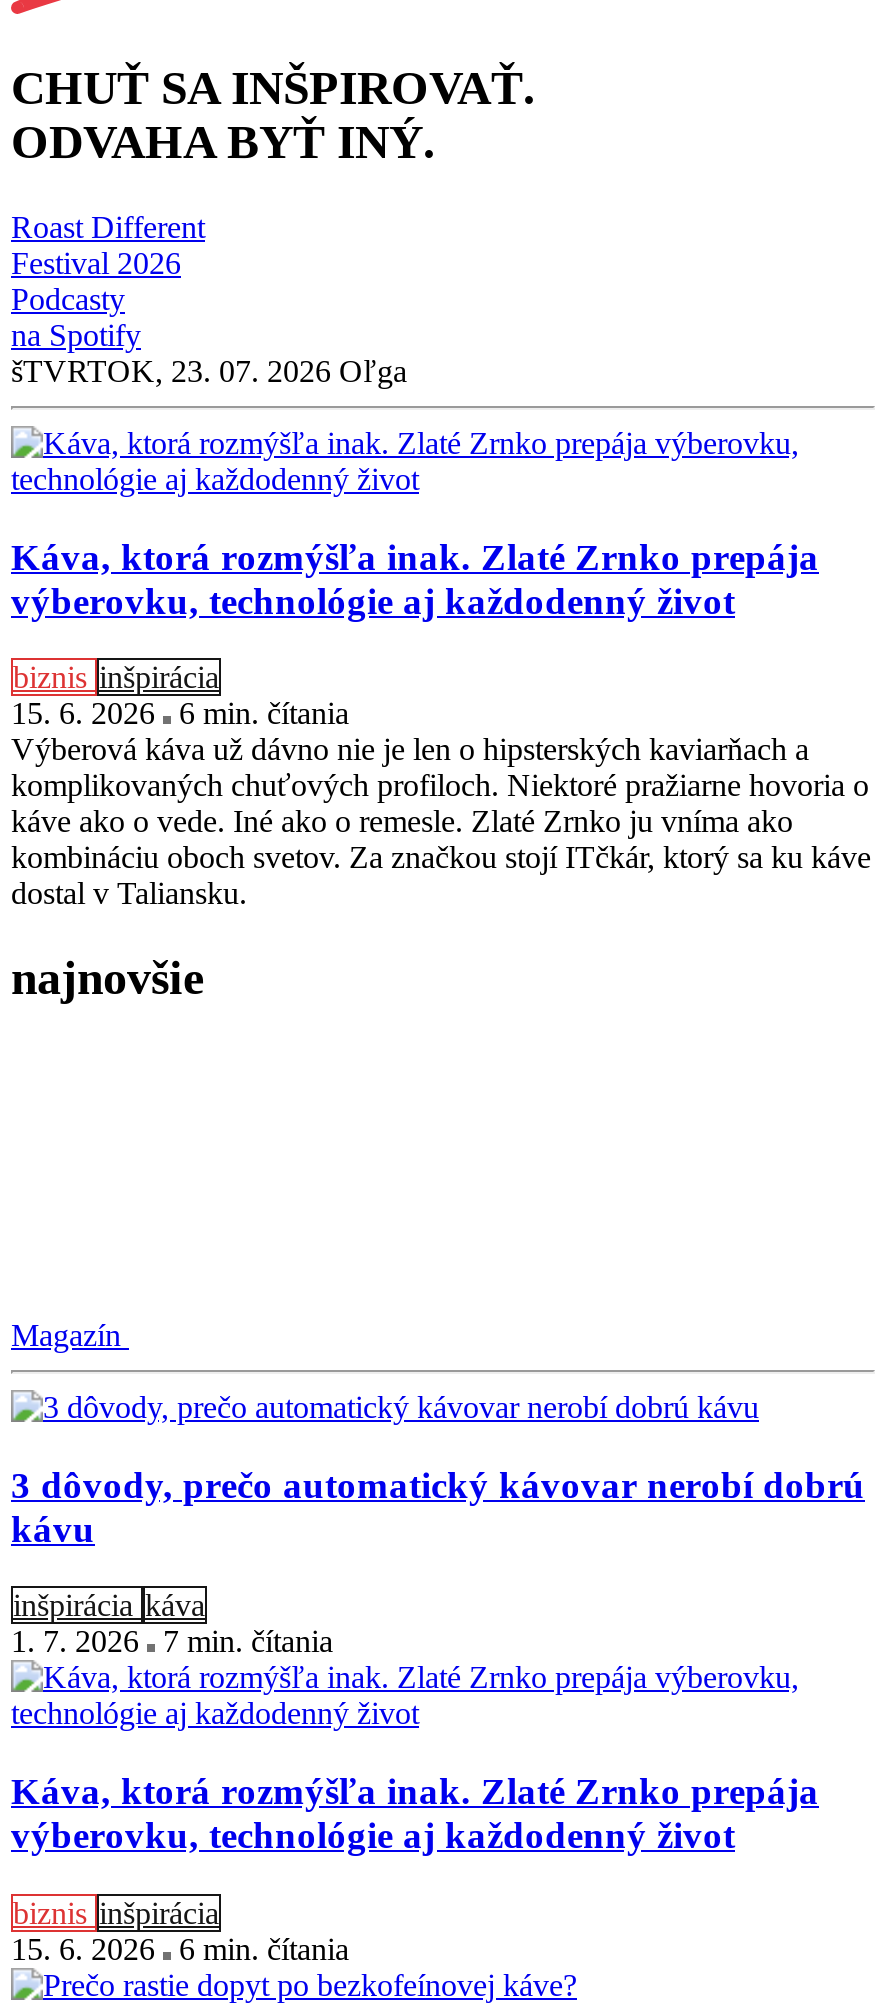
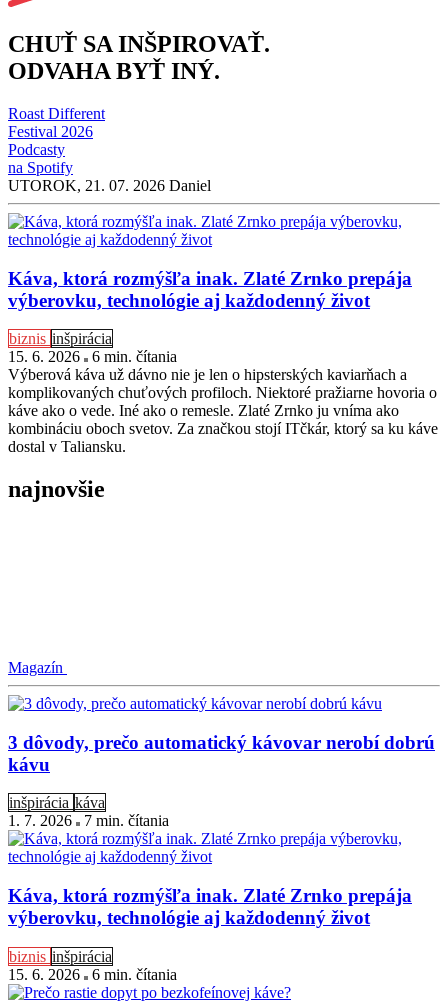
[11,354,407,388] šTVRTOK, 23. 07. 2026 Oľga -> [8,177,211,194] UTOROK, 21. 07. 2026 Daniel

